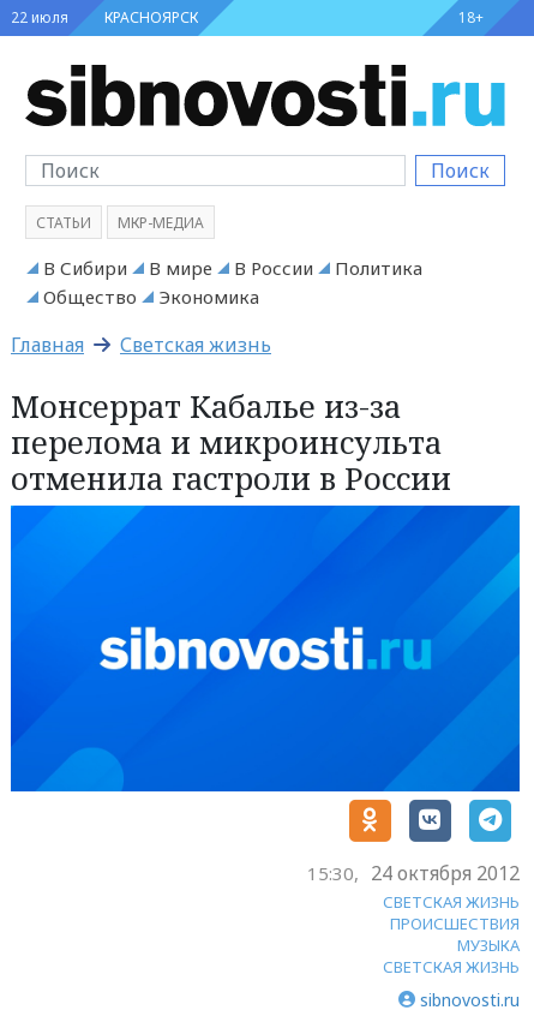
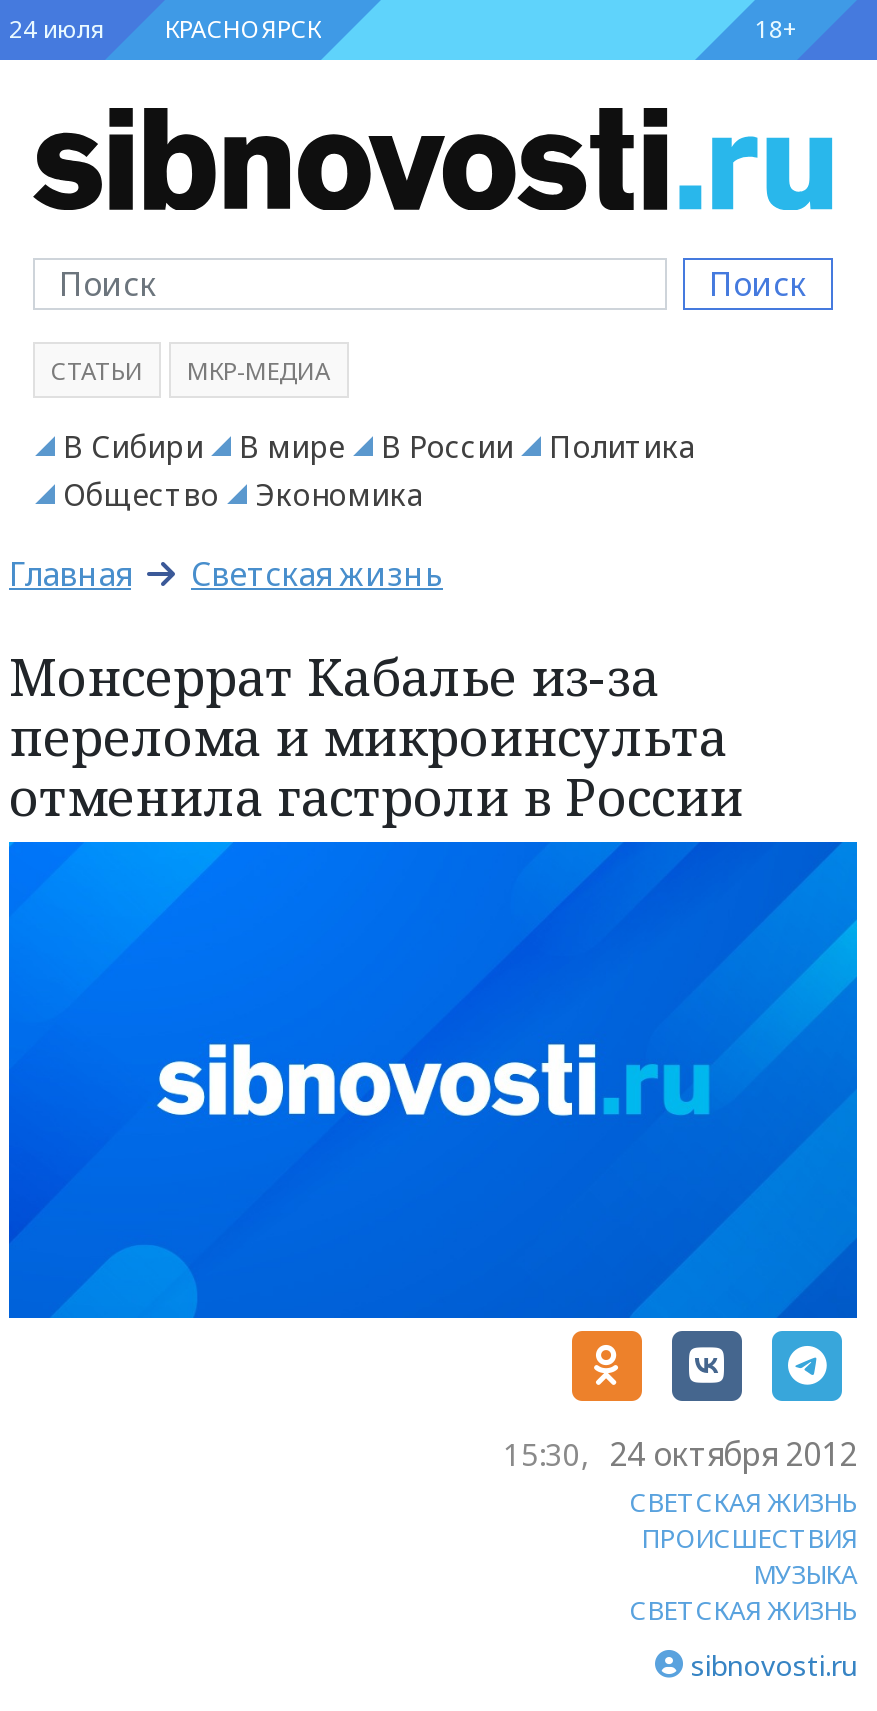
[11,7,198,28] 22 июля КРАСНОЯРСК -> [9,12,321,46] 24 июля КРАСНОЯРСК

